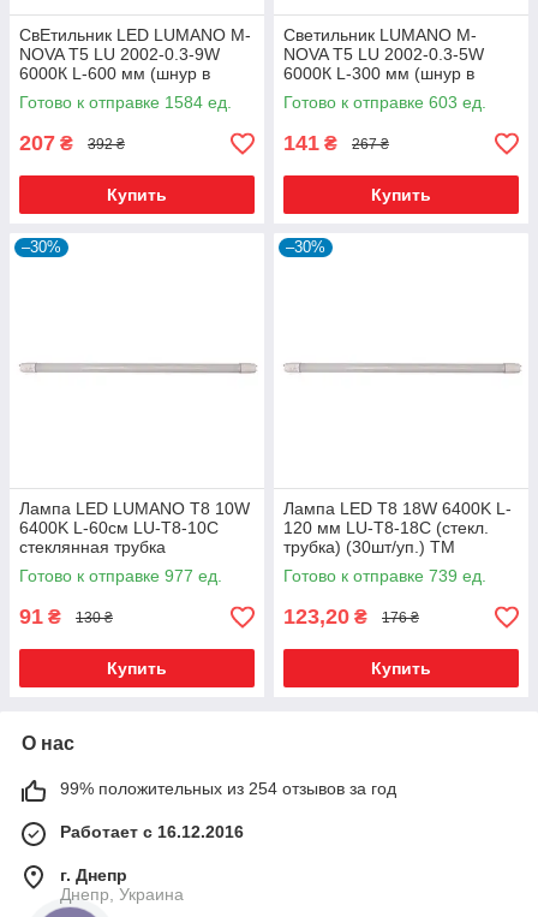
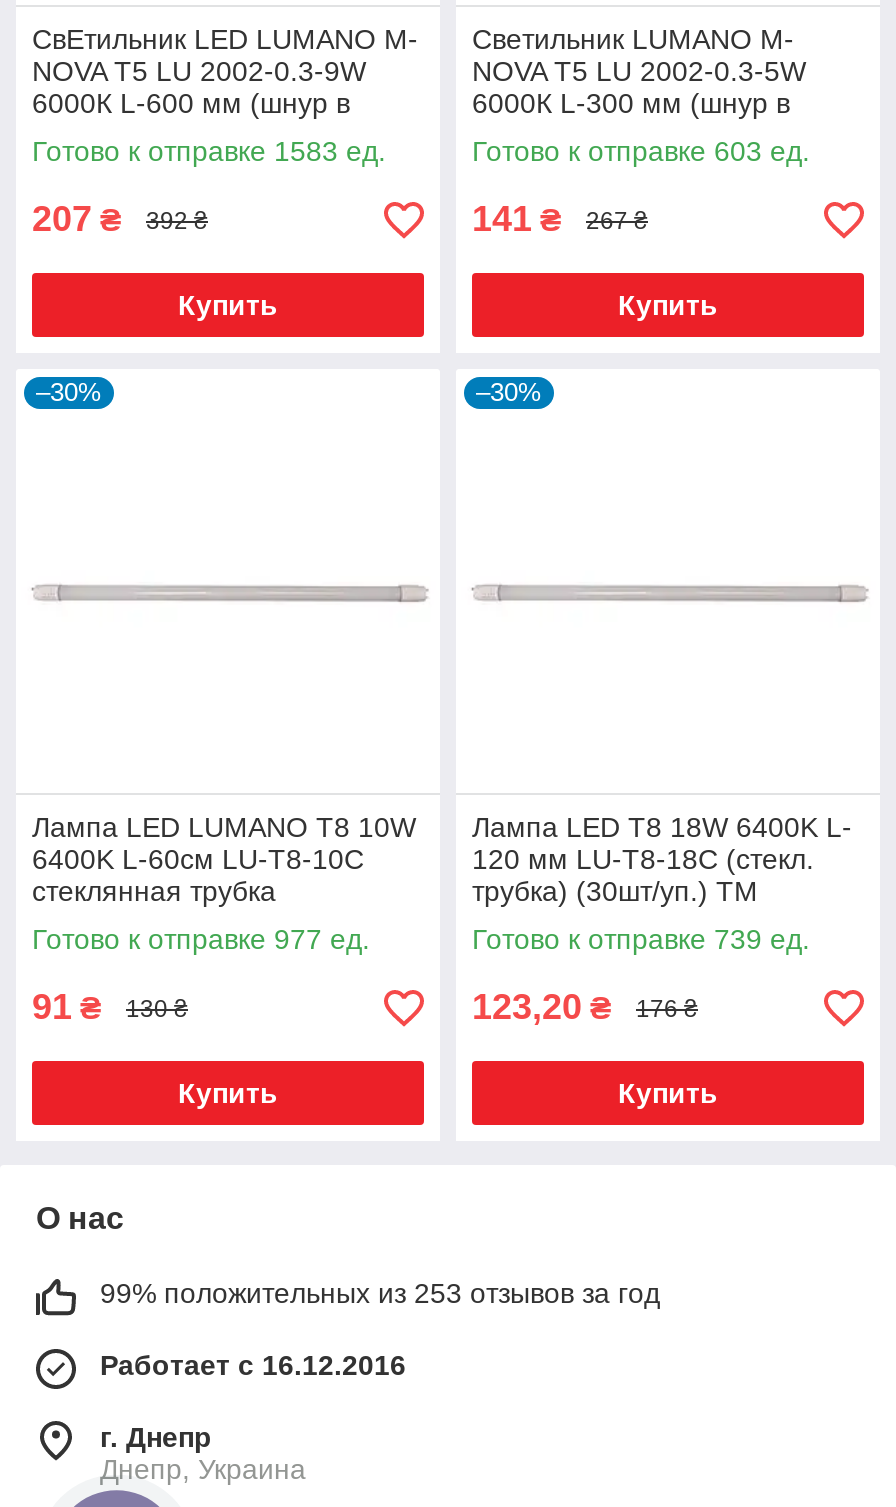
[19,93,232,112] Готово к отправке 1584 ед. -> [32,136,386,168] Готово к отправке 1583 ед.
[60,779,396,799] 99% положительных из 254 отзывов за год -> [100,1278,660,1310] 99% положительных из 253 отзывов за год

